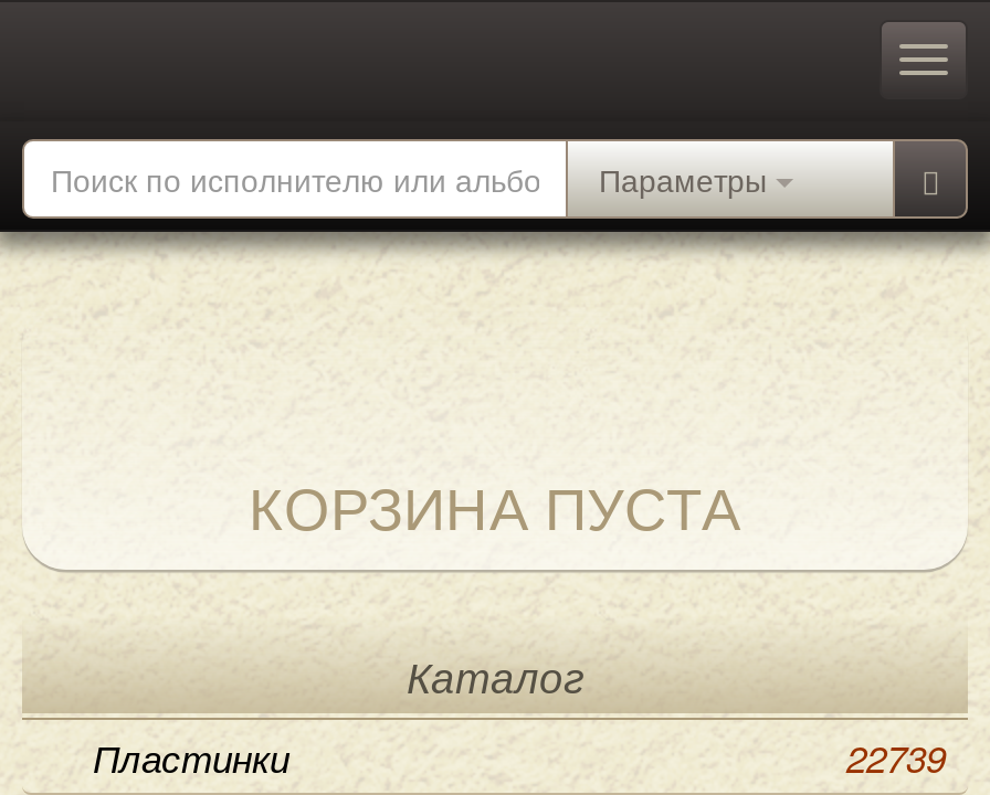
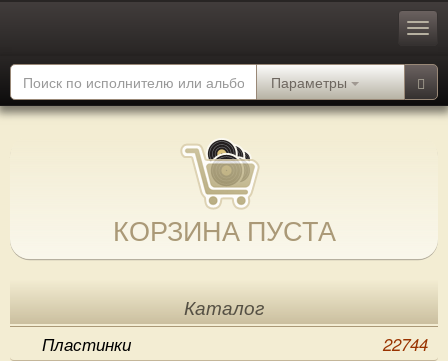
none -> [186,139,254,205] [image]
[846,731,946,784] 22739 -> [383,332,428,356] 22744

